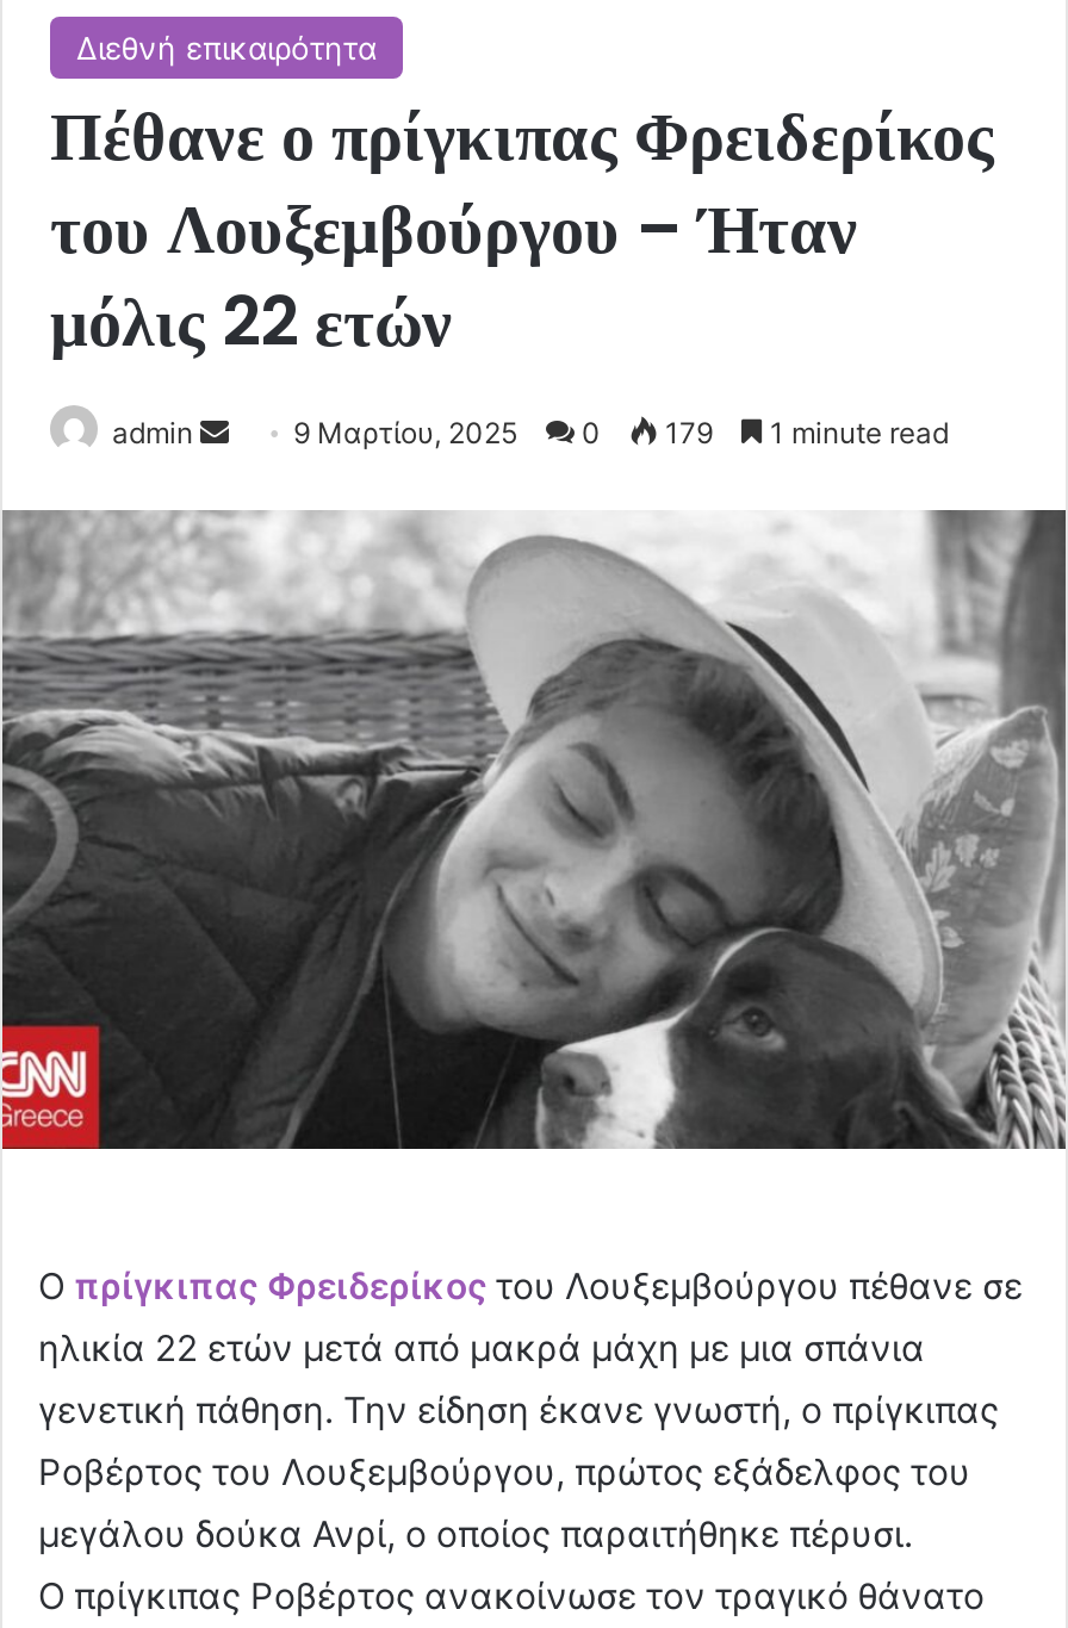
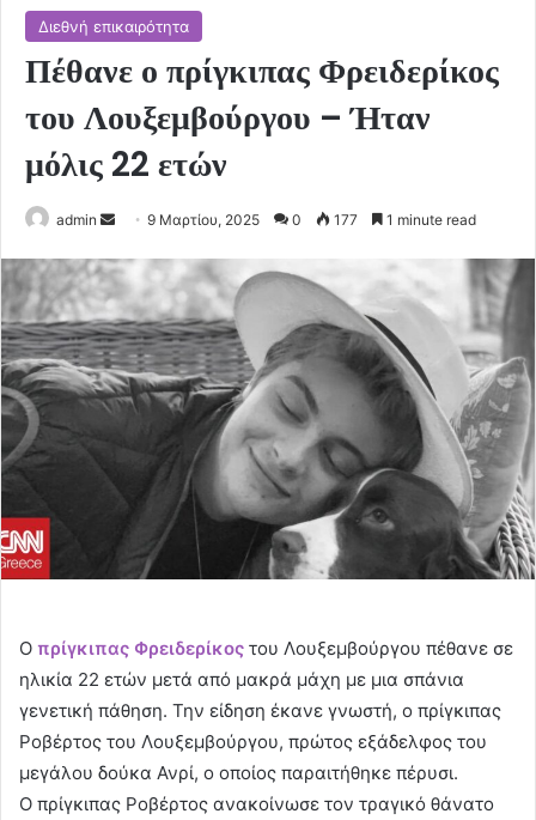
[658,414,713,450] 179 -> [330,210,358,228] 177

